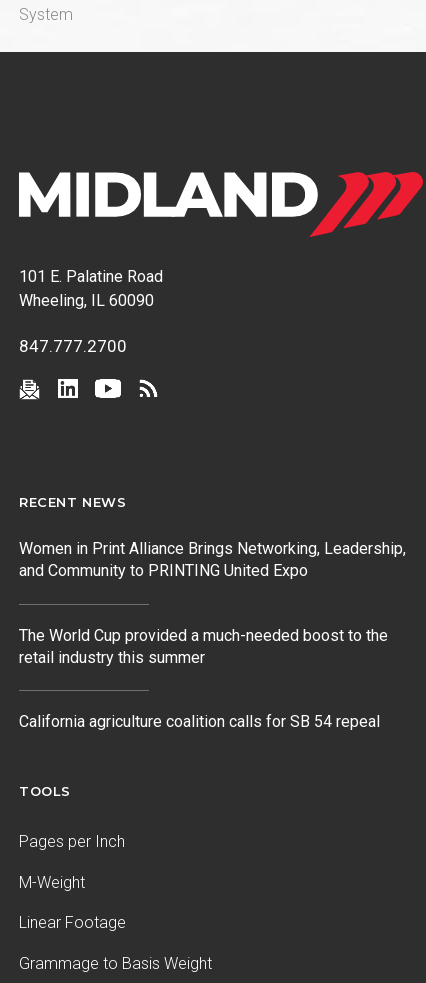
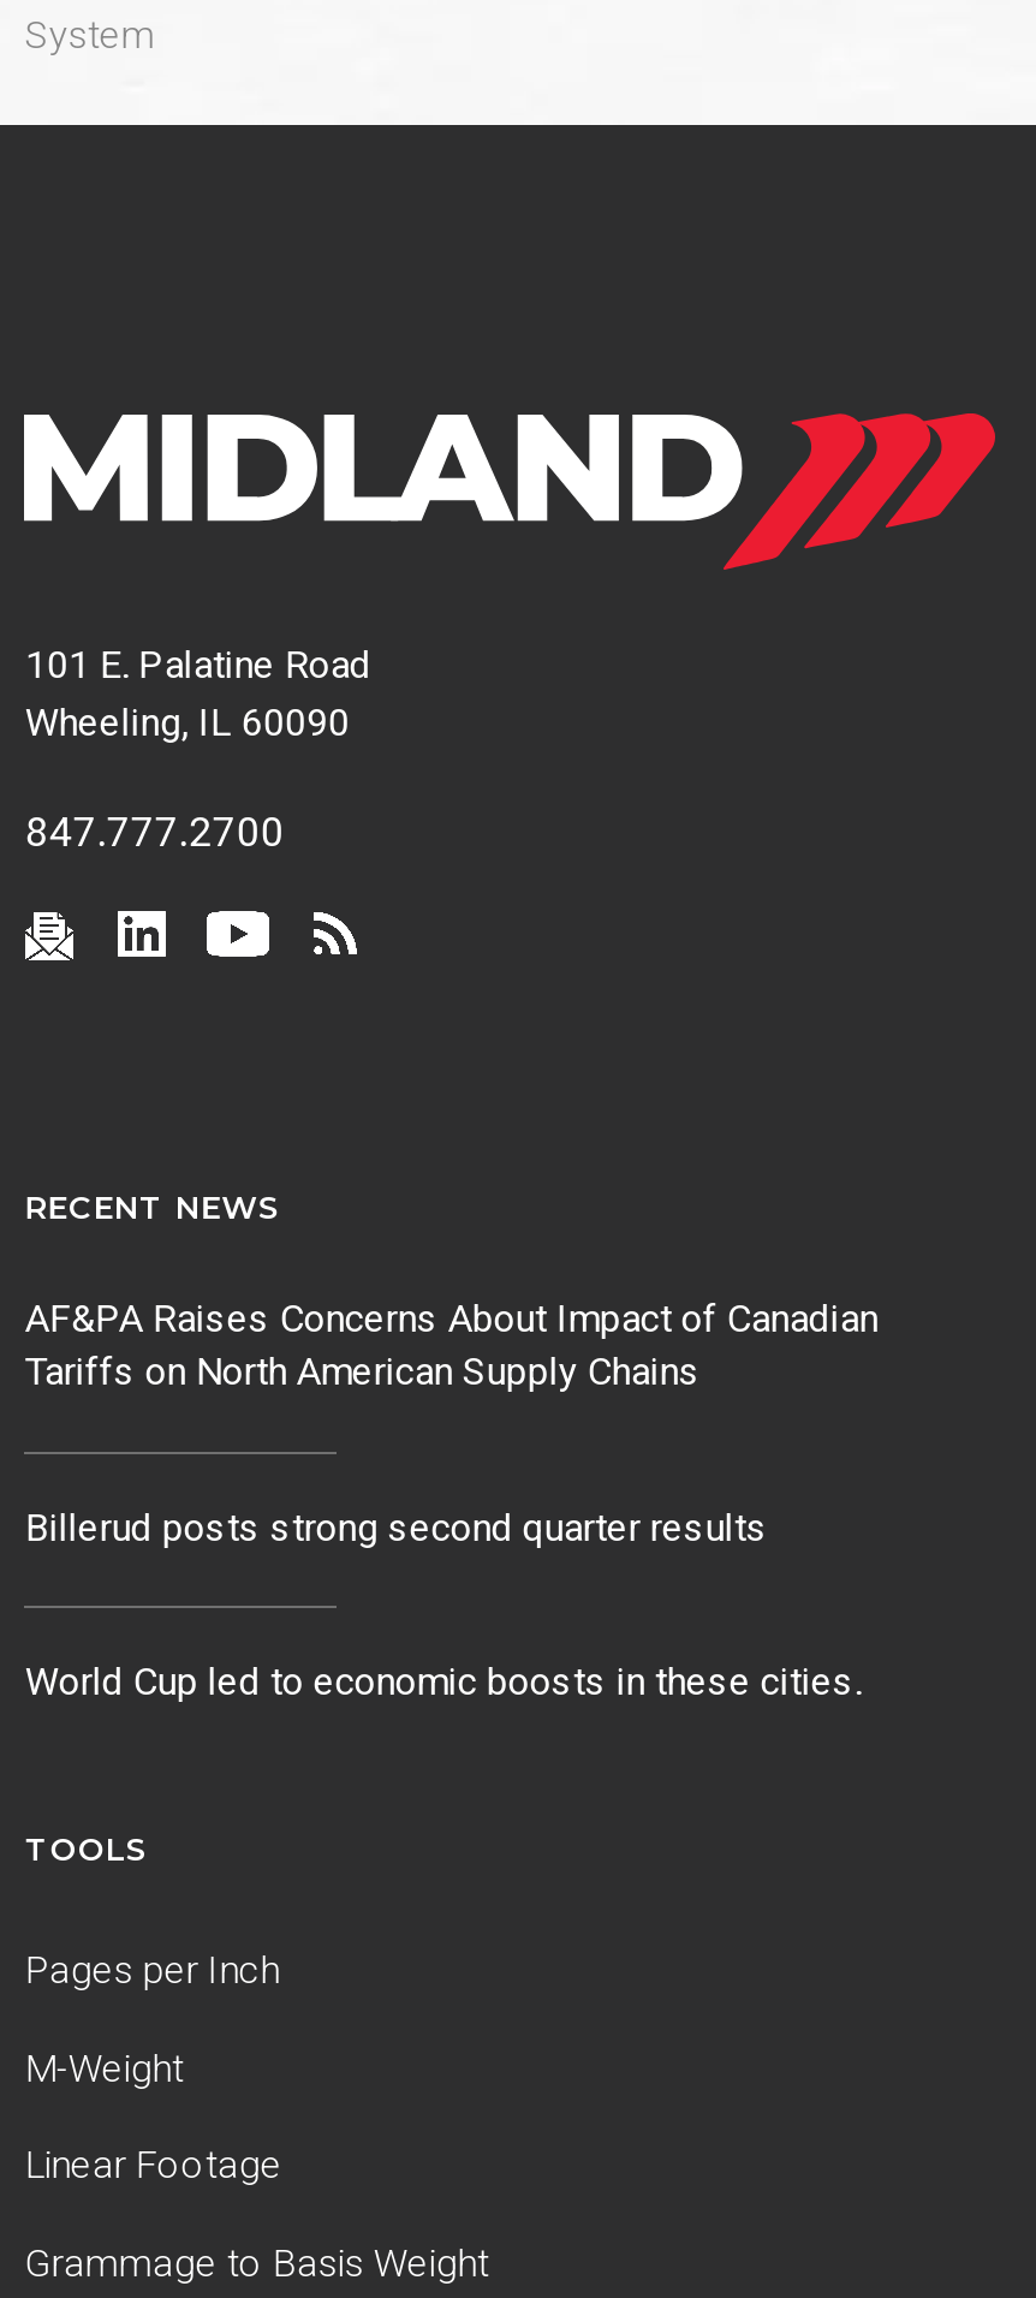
[19,539,406,580] Women in Print Alliance Brings Networking, Leadership, | and Community to PRINTING United Expo -> [25,1296,878,1395] AF&PA Raises Concerns About Impact of Canadian | Tariffs on North American Supply Chains
[19,626,388,667] The World Cup provided a much-needed boost to the | retail industry this summer -> [25,1505,768,1550] Billerud posts strong second quarter results
[19,712,380,731] California agriculture coalition calls for SB 54 repeal -> [25,1660,861,1705] World Cup led to economic boosts in these cities.

